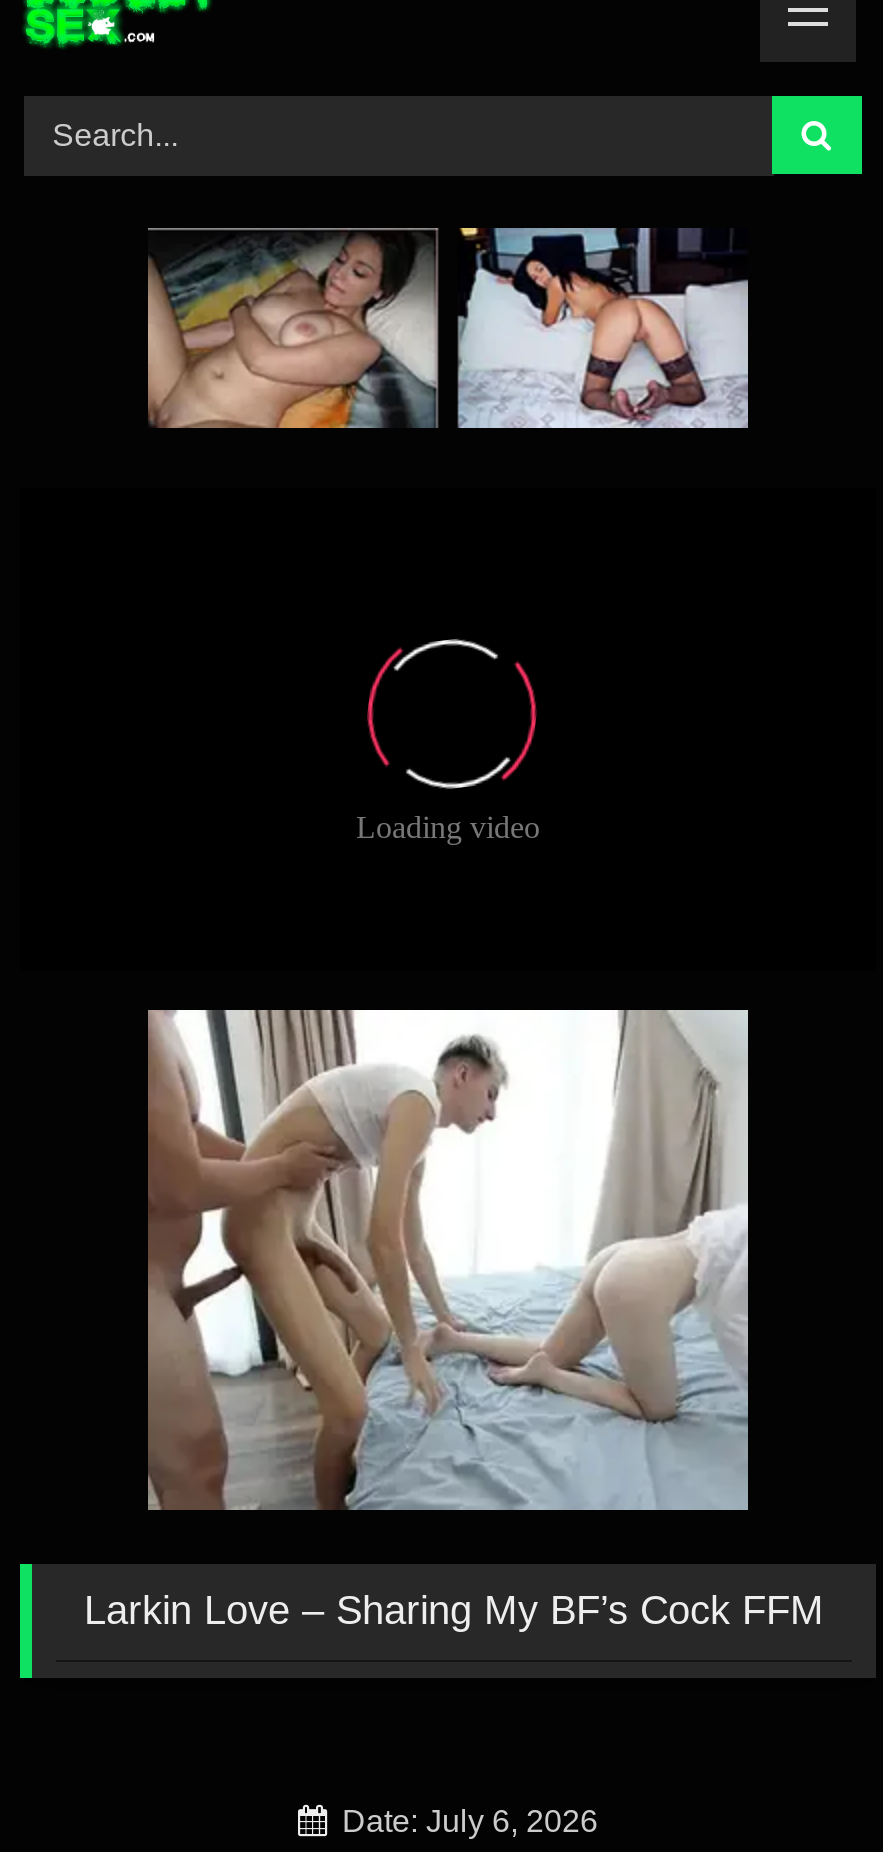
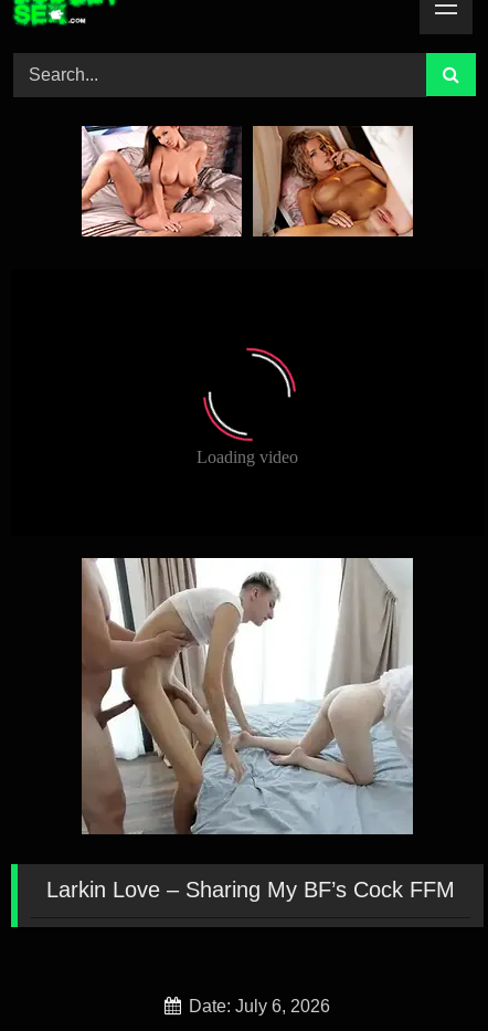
[146,228,438,430] [image] -> [81,126,242,238] [image]
[458,226,750,430] [image] -> [252,125,414,238] [image]
[366,630,538,798] [image] -> [203,347,296,442] [image]

